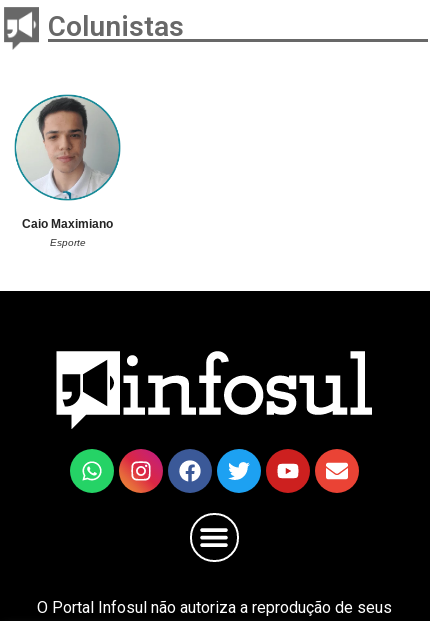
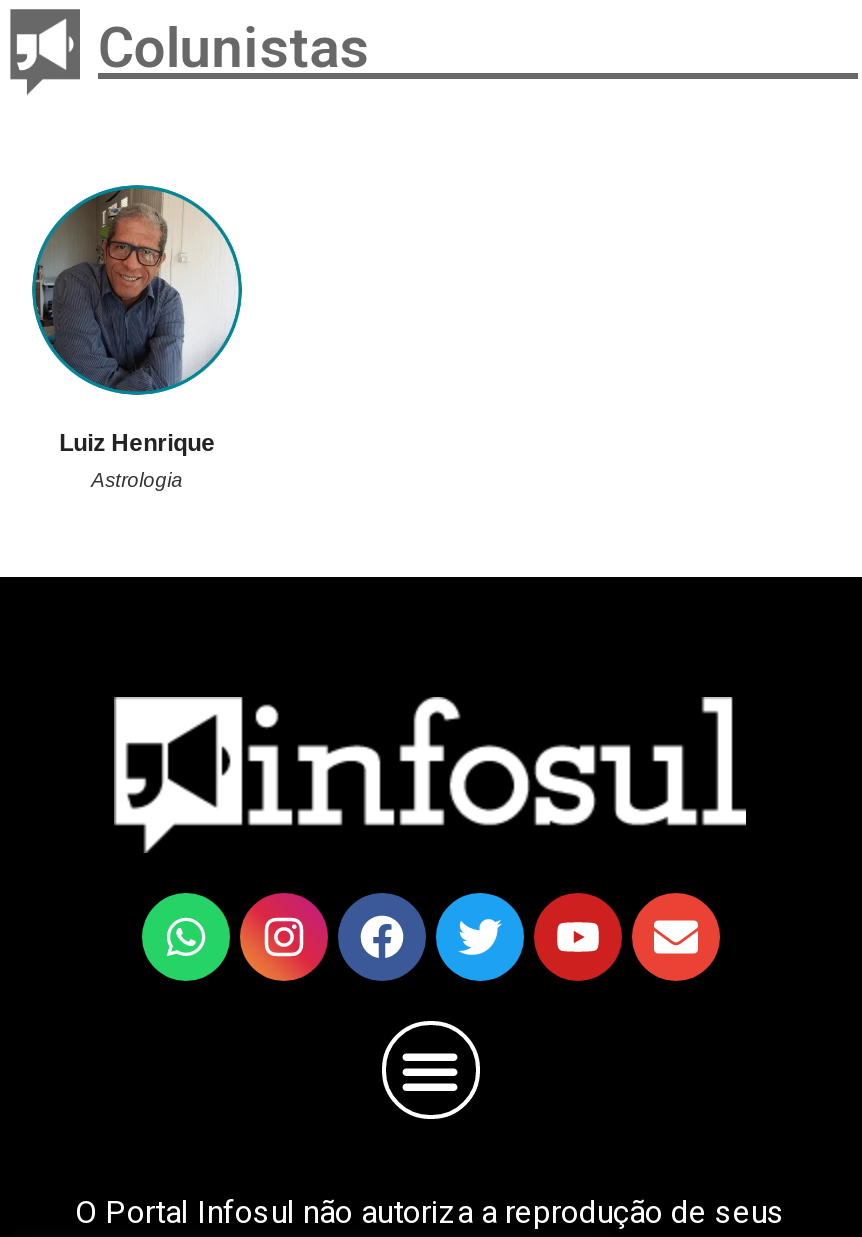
[15,96,119,248] [image] | Caio Maximiano | Esporte -> [32,187,238,490] [image] | Luiz Henrique | Astrologia

